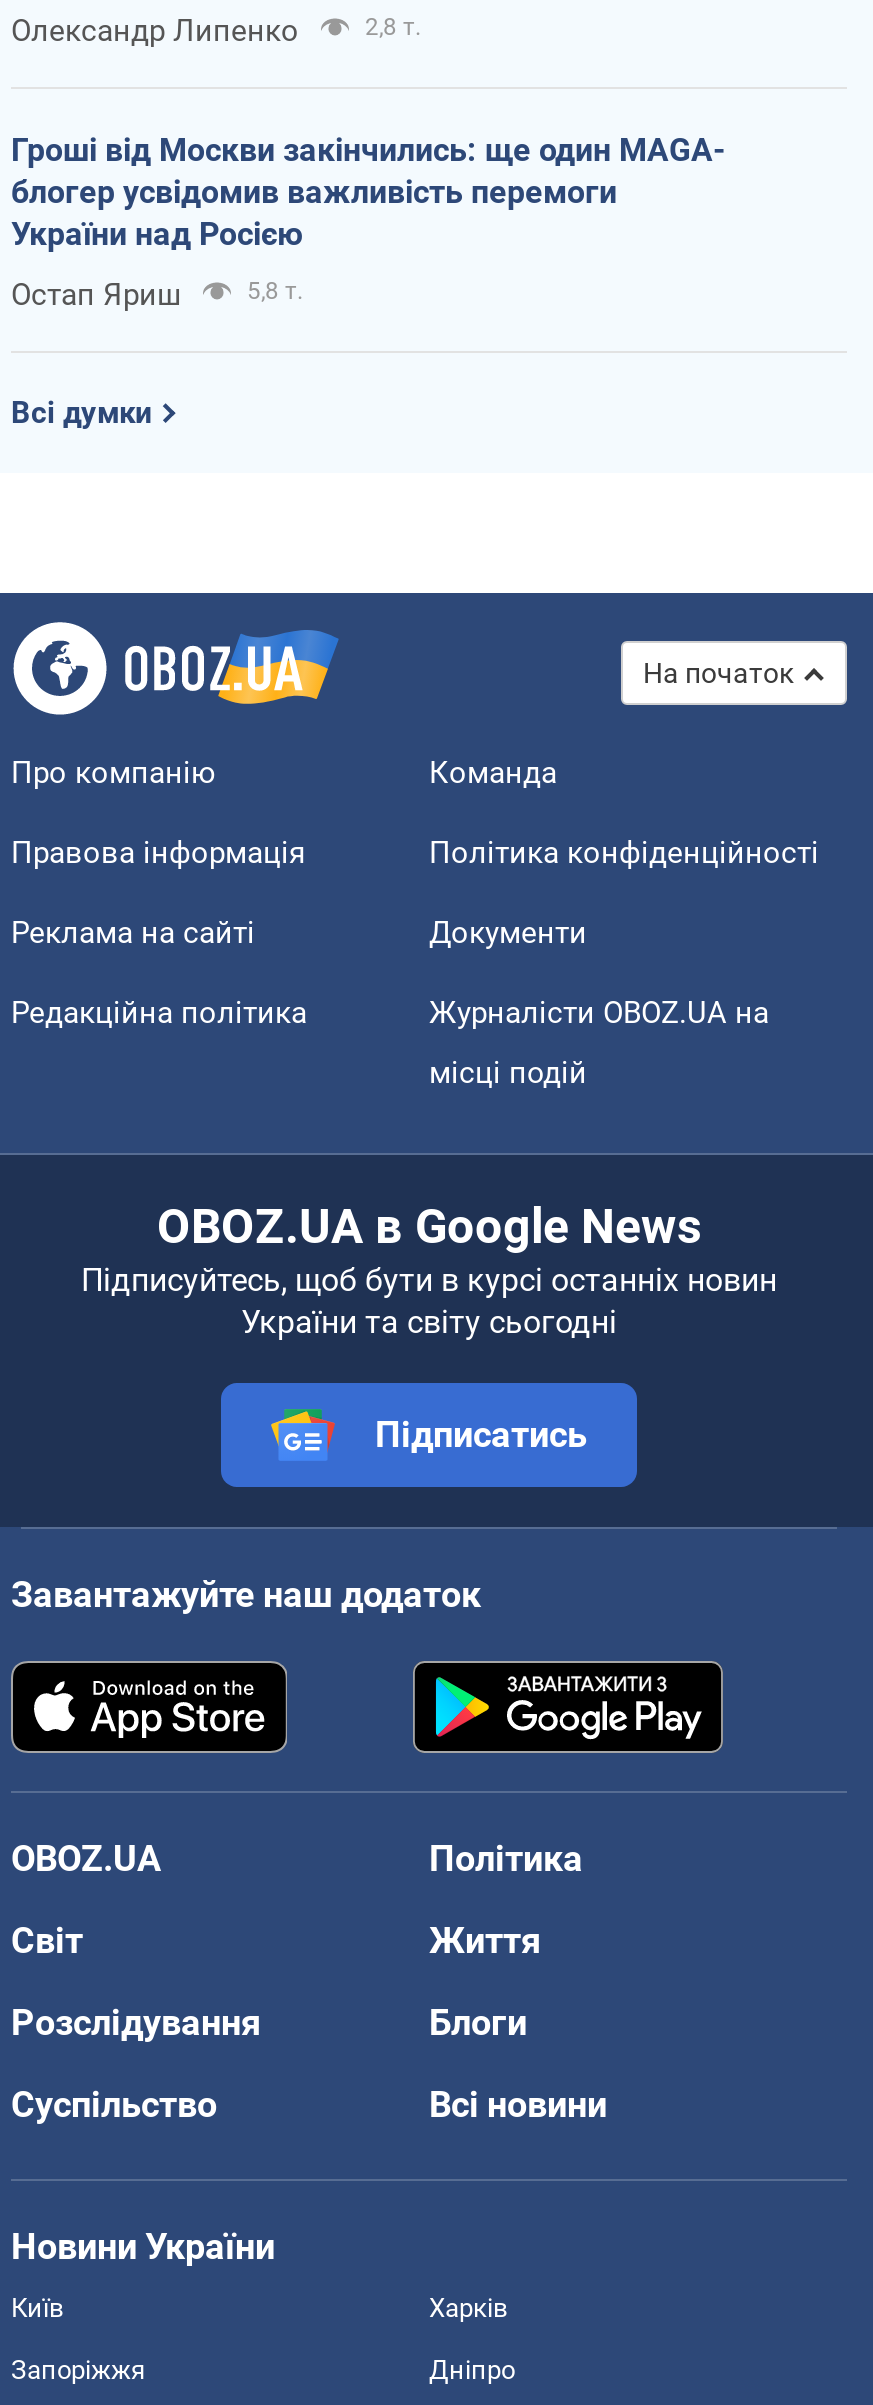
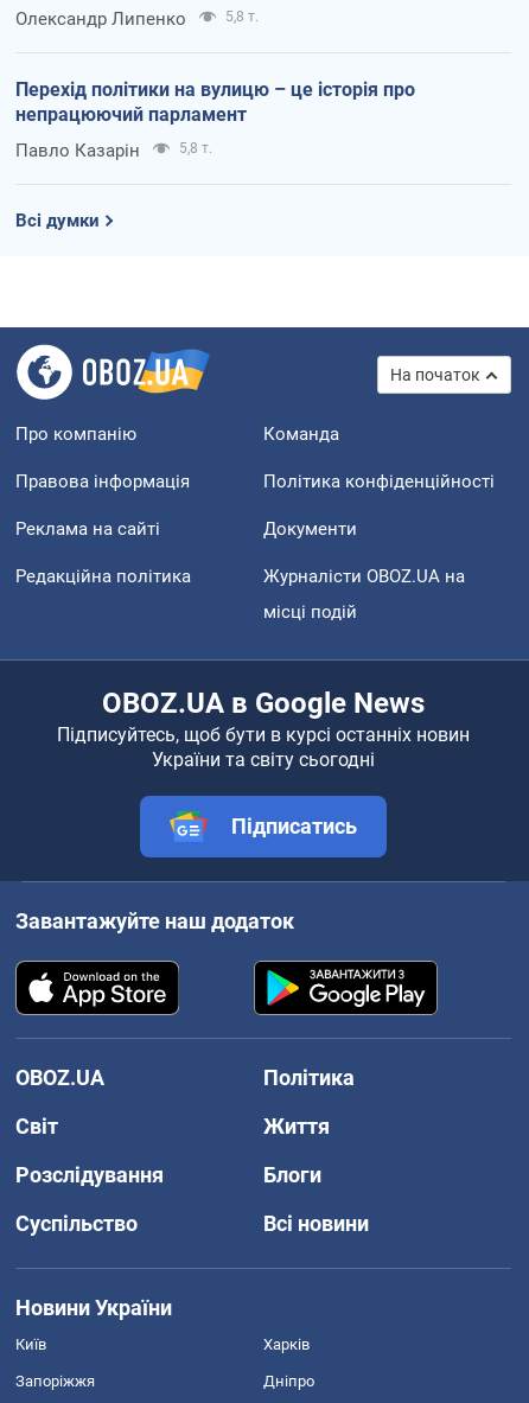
[365,13,421,41] 2,8 т. -> [225,9,259,25] 5,8 т.
[11,131,725,253] Гроші від Москви закінчились: ще один MAGA- | блогер усвідомив важливість перемоги | України над Росією -> [15,79,415,126] Перехід політики на вулицю – це історія про | непрацюючий парламент
[11,277,181,313] Остап Яриш -> [15,140,140,162] Павло Казарін

